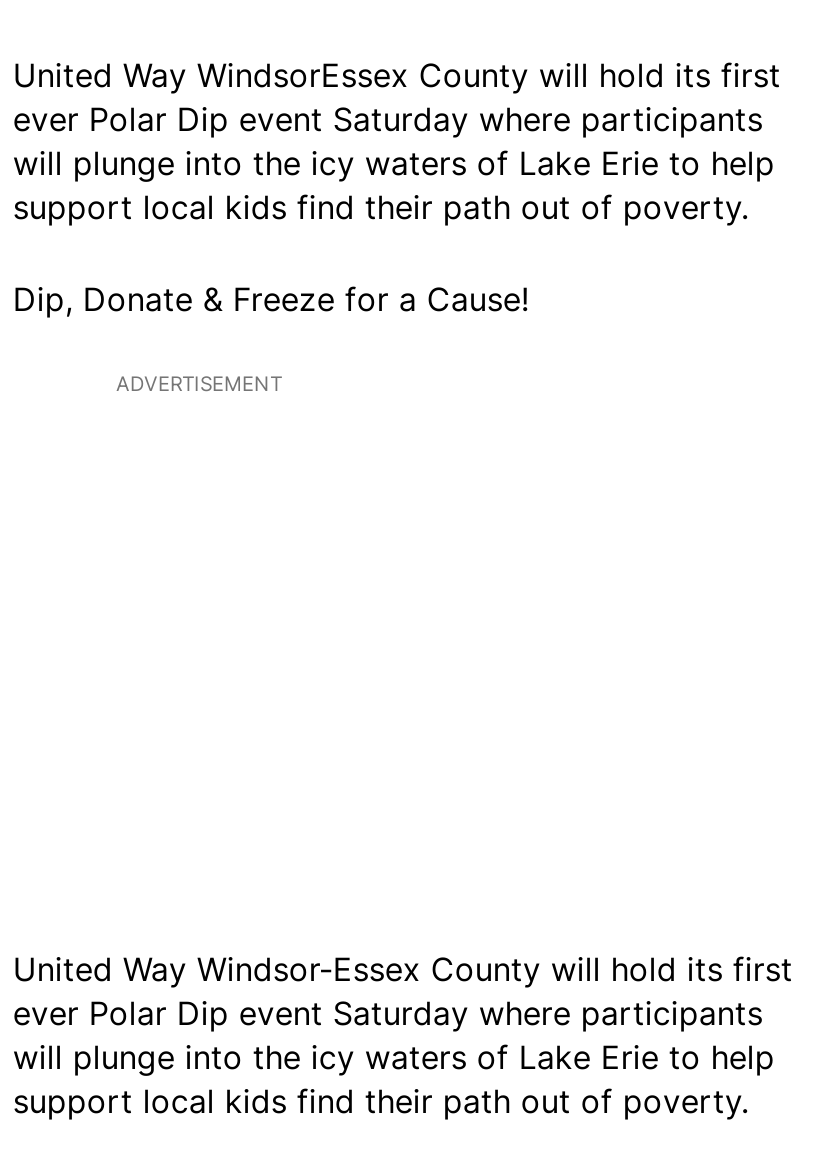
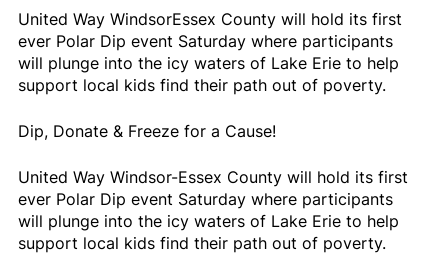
[116,371,282,395] ADVERTISEMENT -> none

